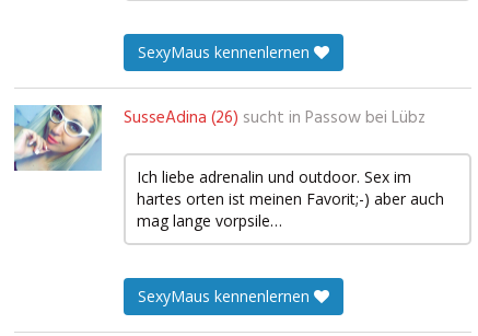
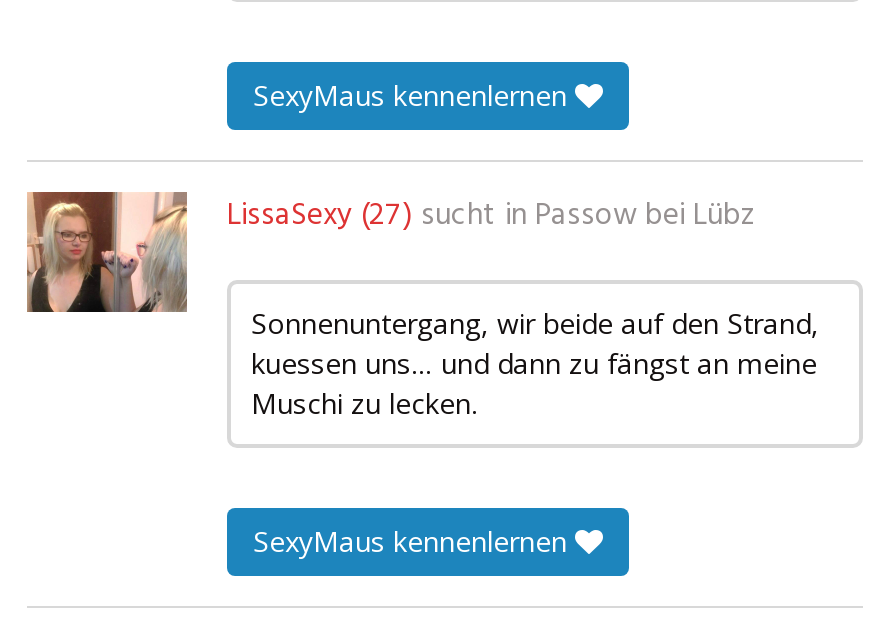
[13,104,425,172] [image] | SusseAdina (26) sucht in Passow bei Lübz -> [25,190,755,314] [image] | LissaSexy (27) sucht in Passow bei Lübz
[137,166,444,230] Ich liebe adrenalin und outdoor. Sex im | hartes orten ist meinen Favorit;-) aber auch | mag lange vorpsile… -> [251,303,819,421] Sonnenuntergang, wir beide auf den Strand, | kuessen uns… und dann zu fängst an meine | Muschi zu lecken.

